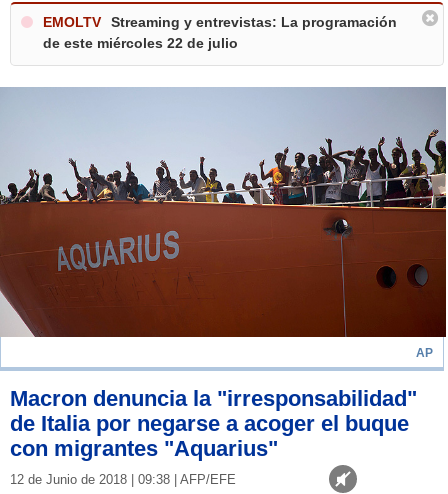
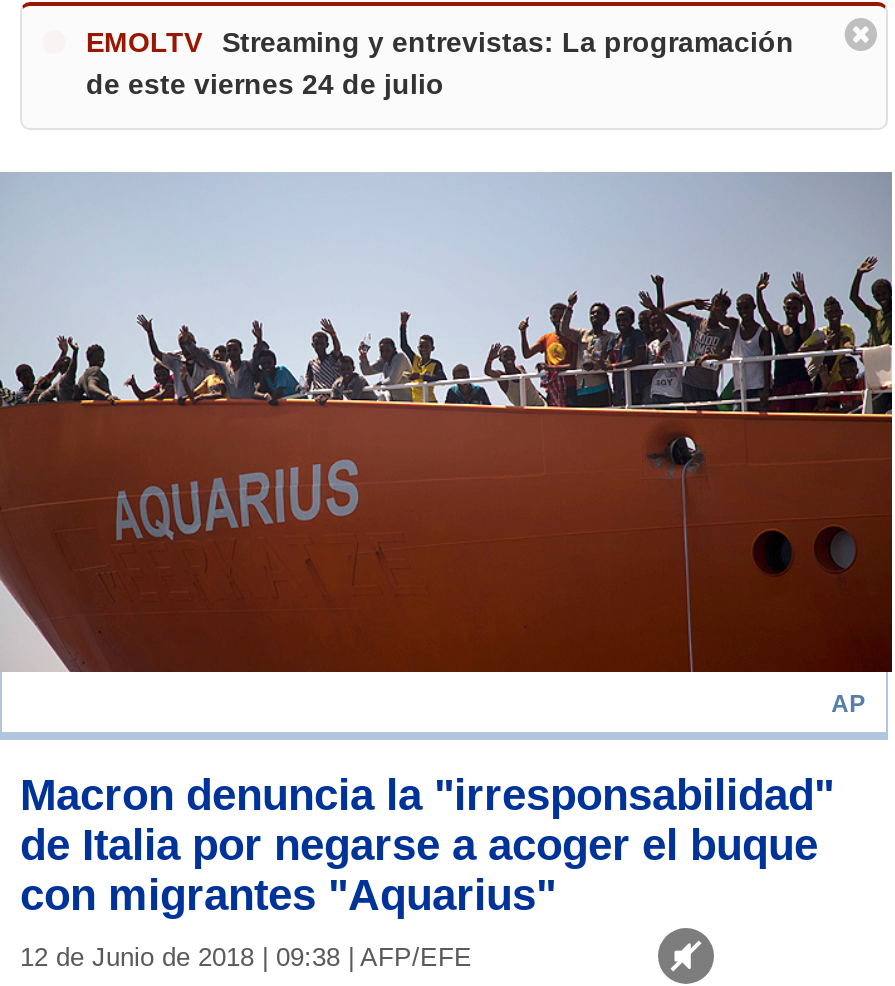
[43,35,238,51] de este miércoles 22 de julio -> [86,68,444,100] de este viernes 24 de julio

